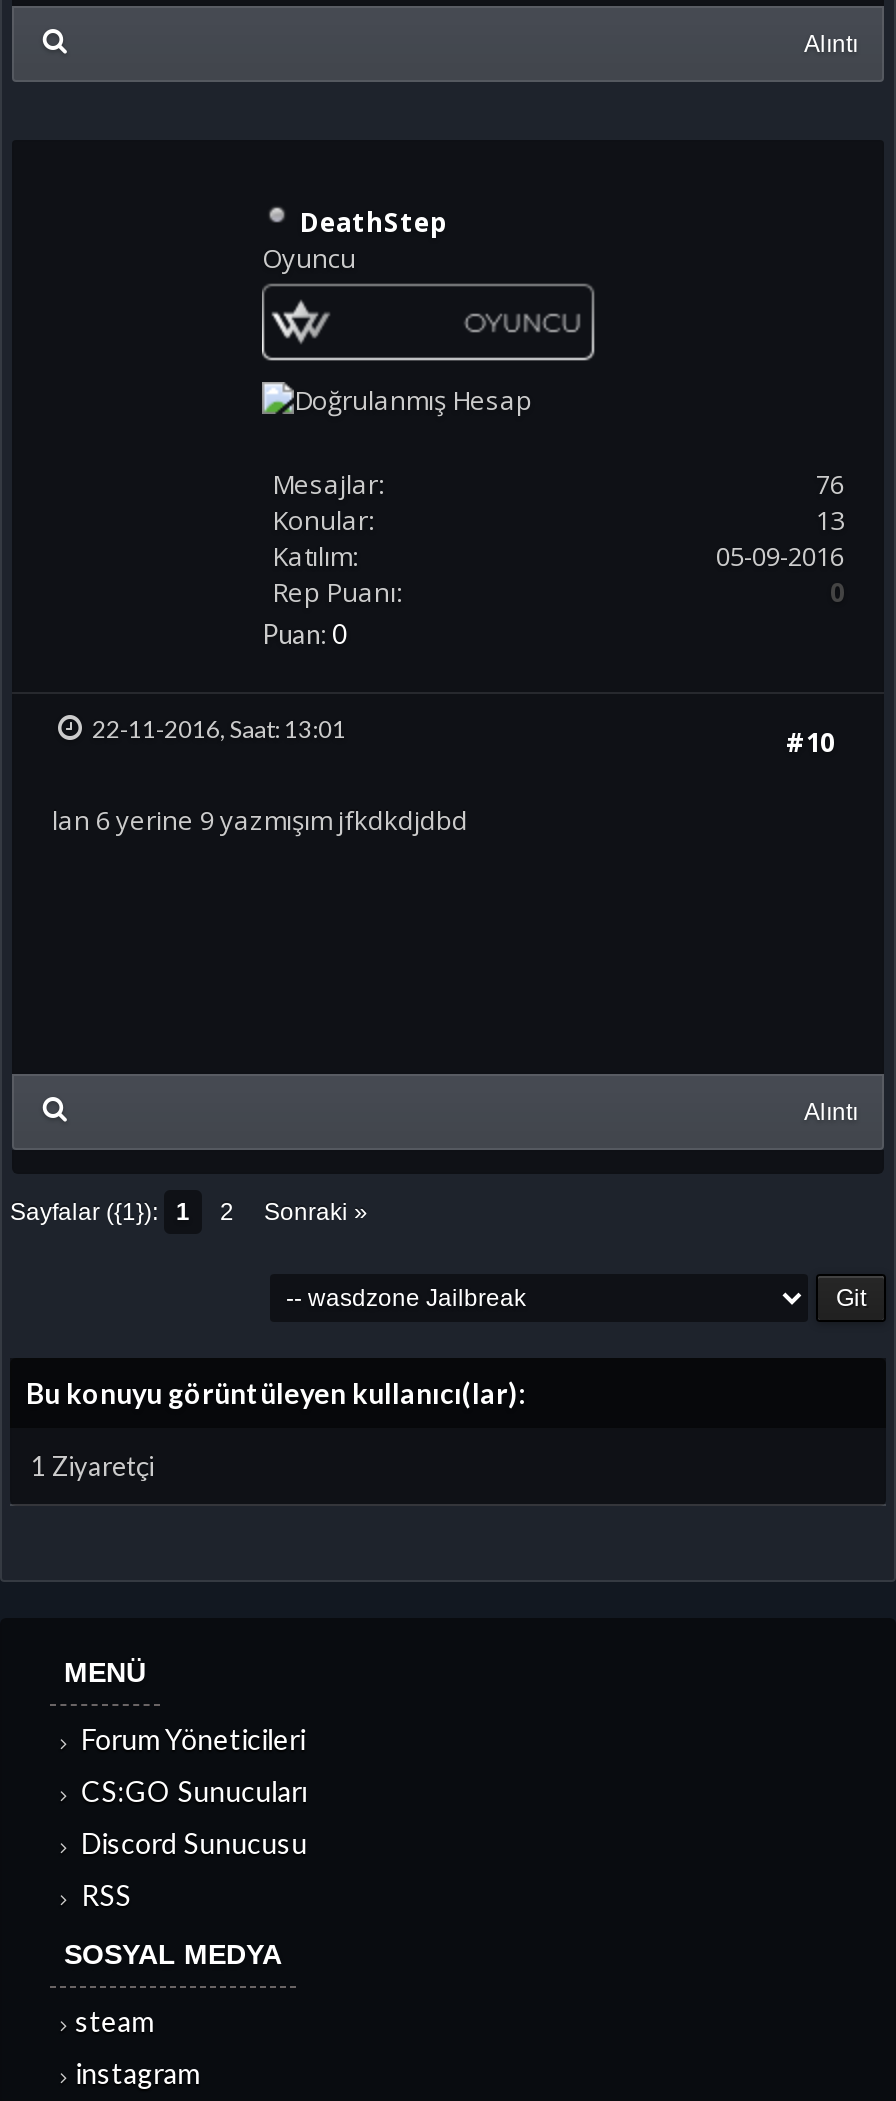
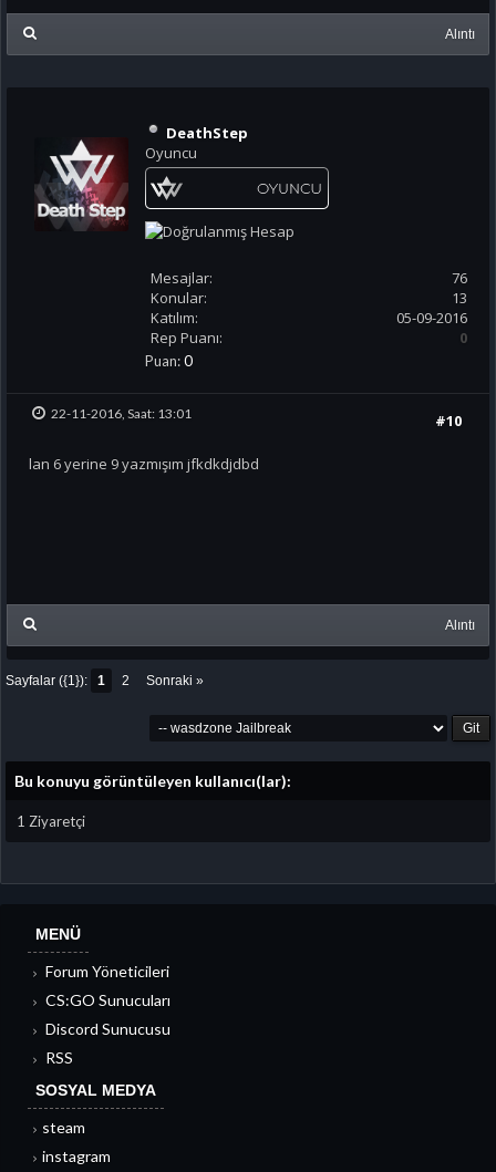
none -> [34,137,128,231] [image]

